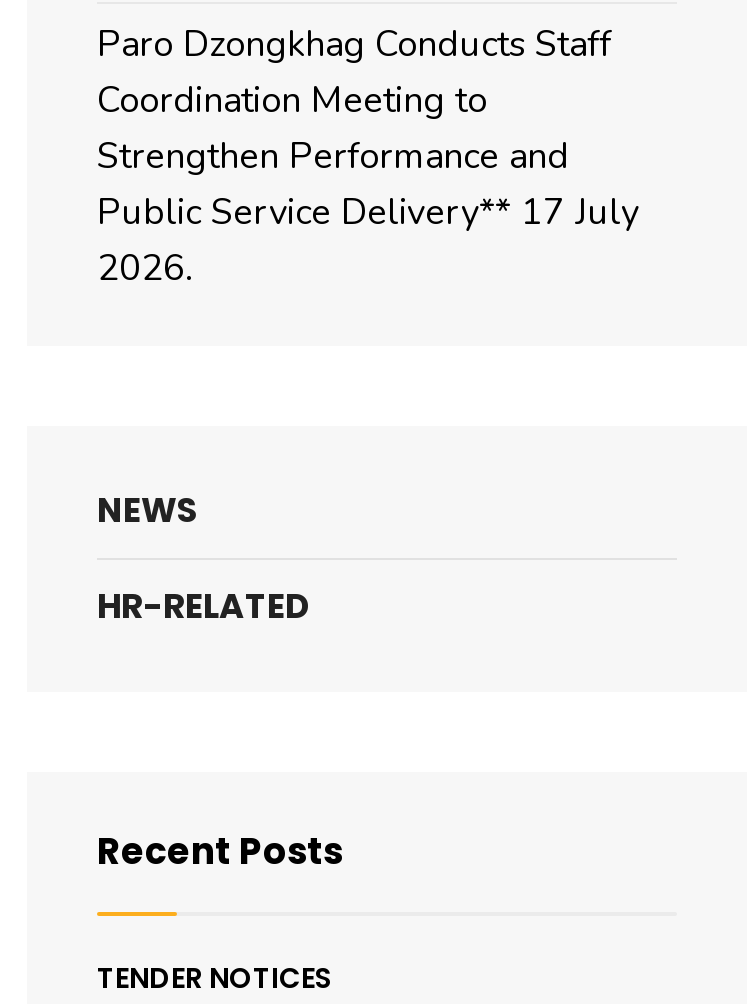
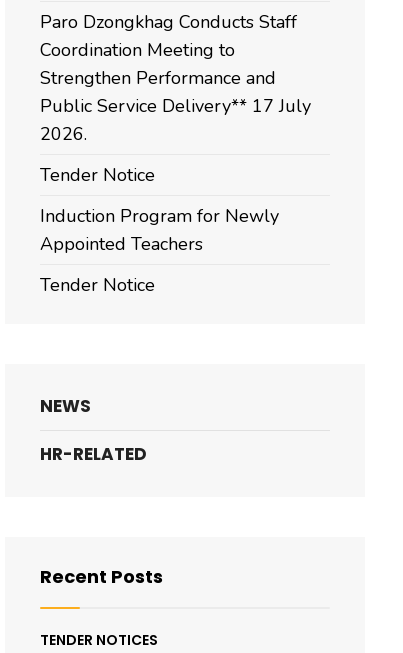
none -> [40,163,279,297] Tender Notice | Induction Program for Newly | Appointed Teachers | Tender Notice

